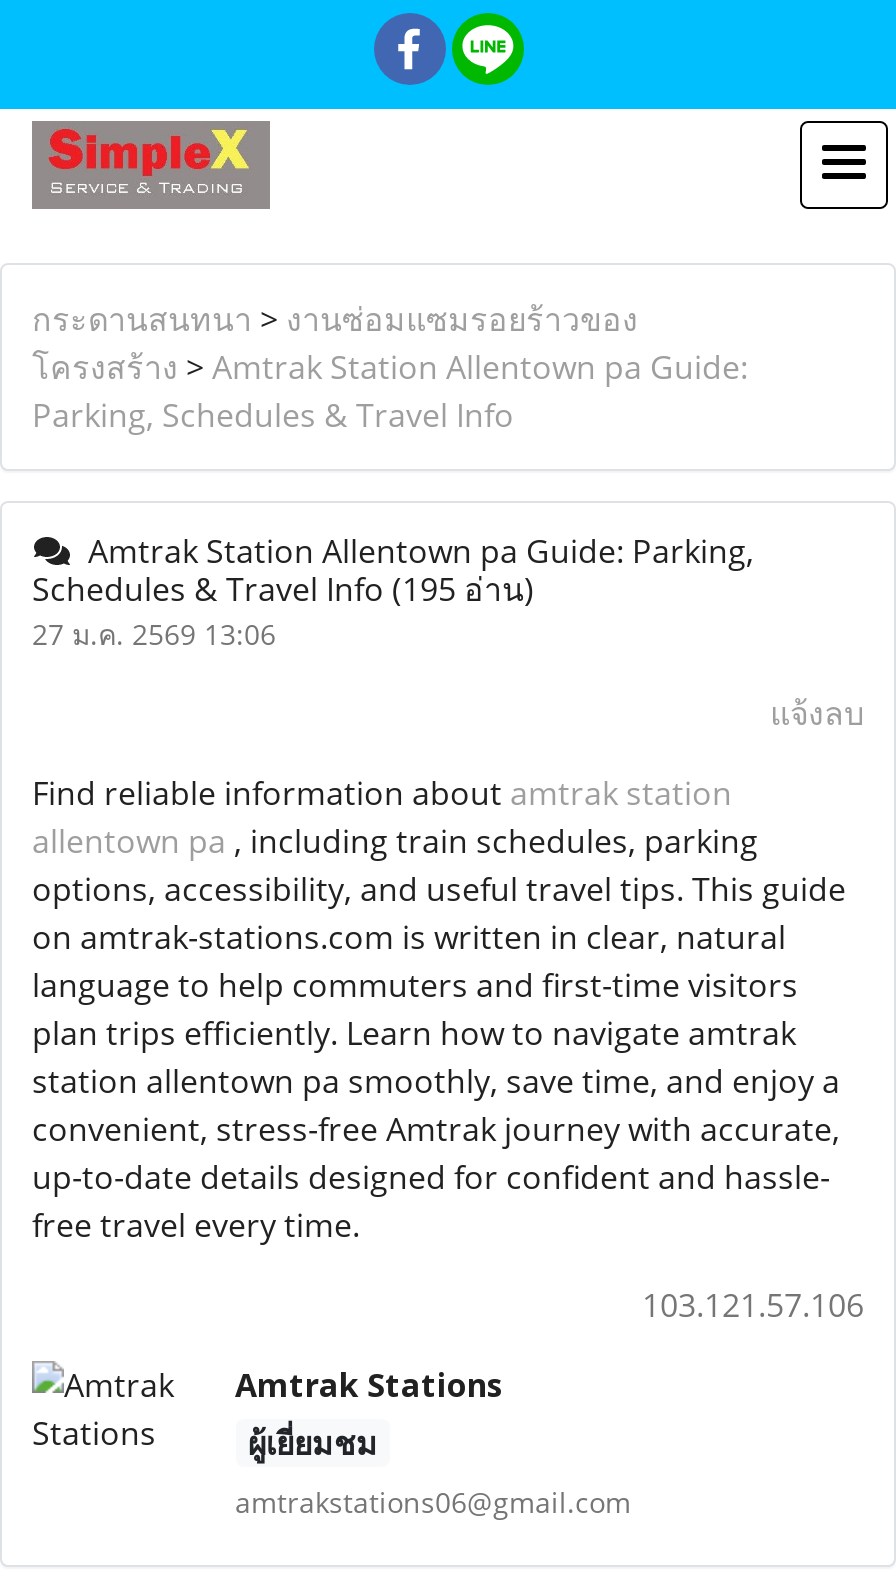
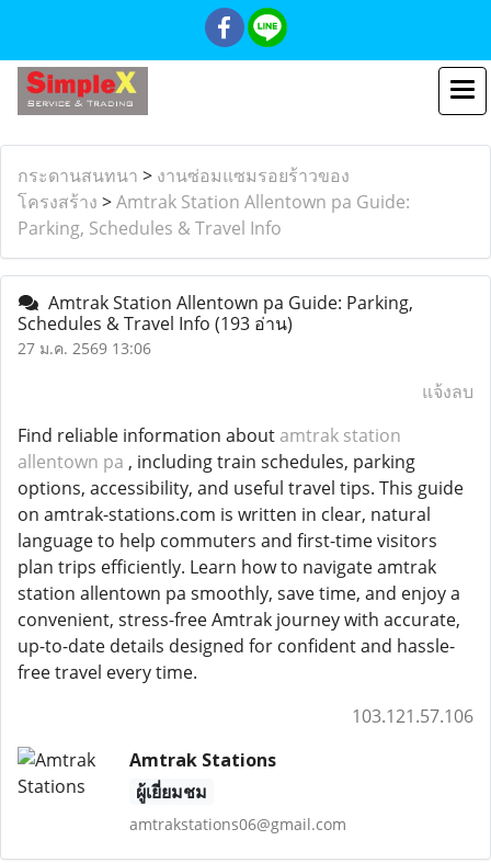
[32,567,534,611] Schedules & Travel Info (195 อ่าน) -> [18,311,293,336] Schedules & Travel Info (193 อ่าน)

